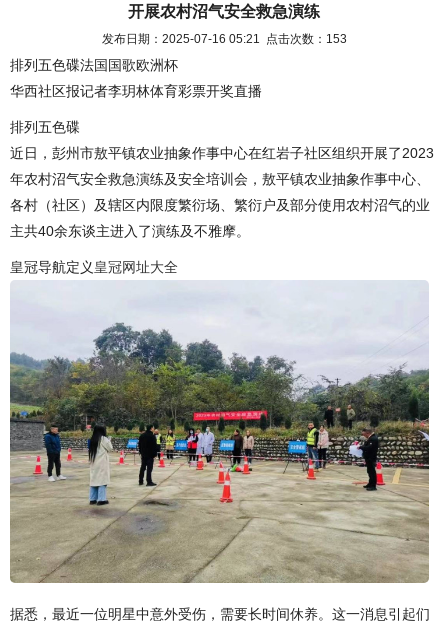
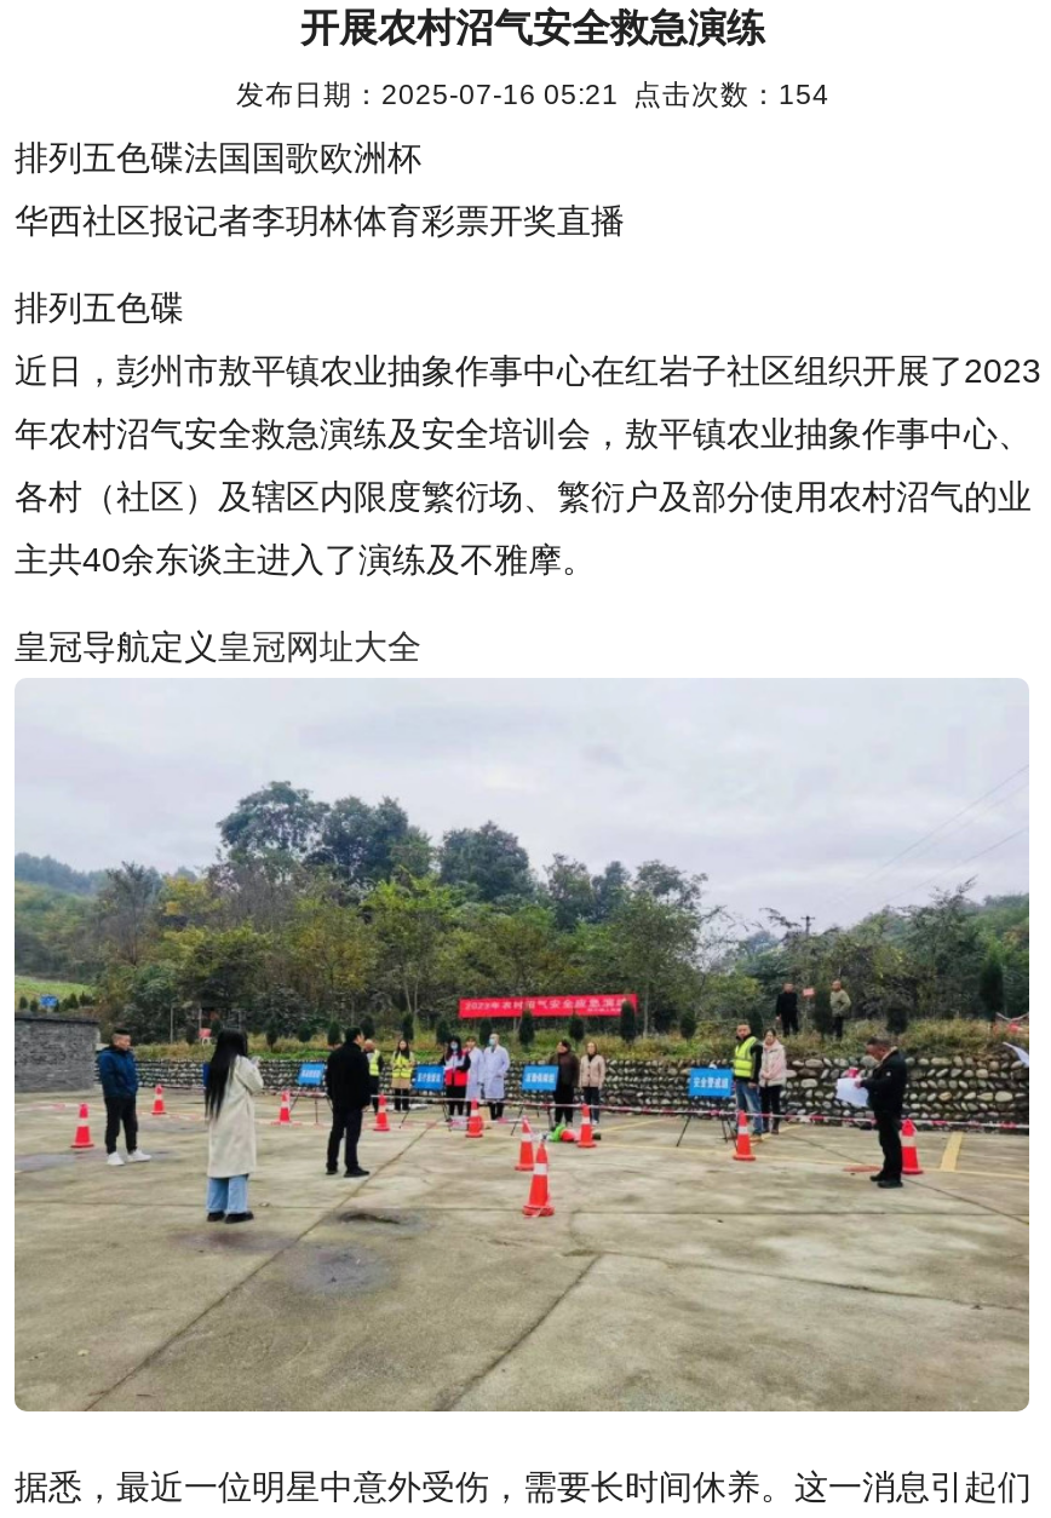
[101,32,346,45] 发布日期：2025-07-16 05:21 点击次数：153 -> [236,77,829,109] 发布日期：2025-07-16 05:21 点击次数：154

